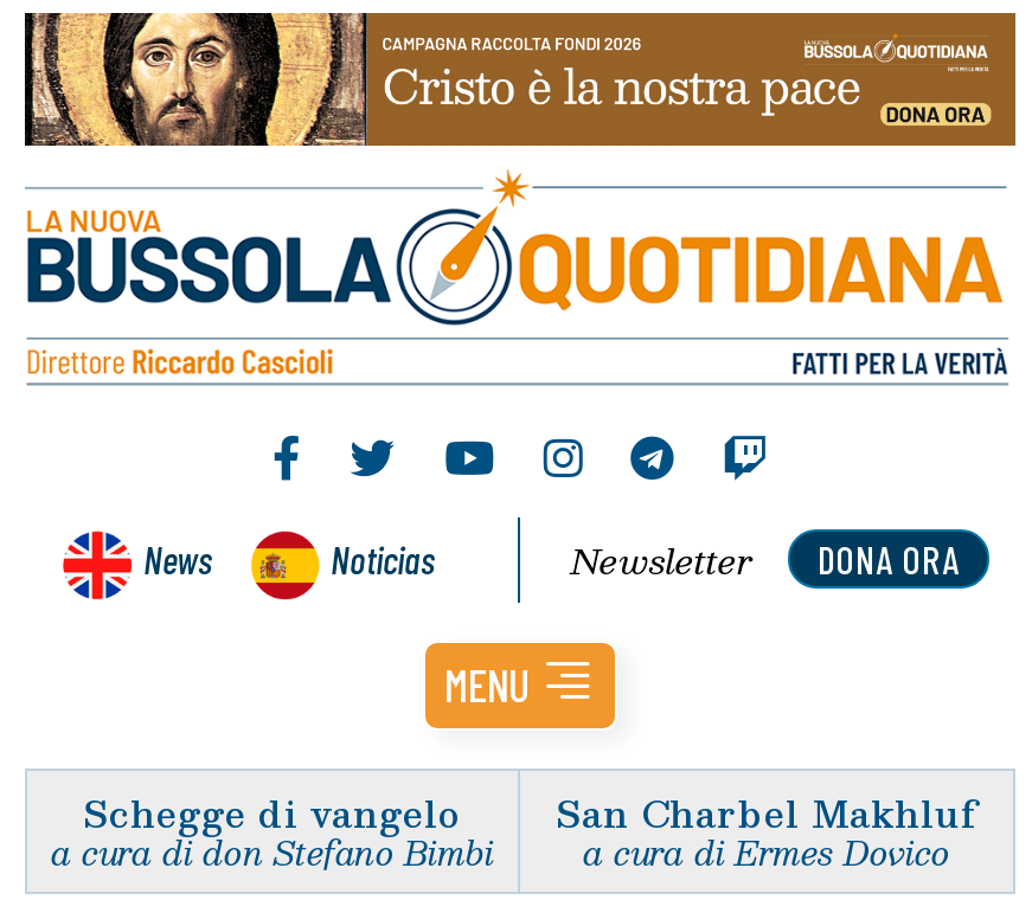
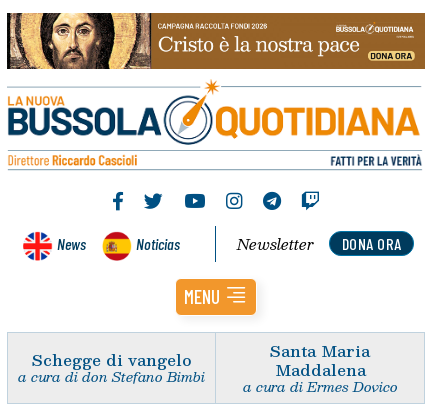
[556,782,977,841] San Charbel Makhluf -> [270,338,370,382] Santa Maria | Maddalena

